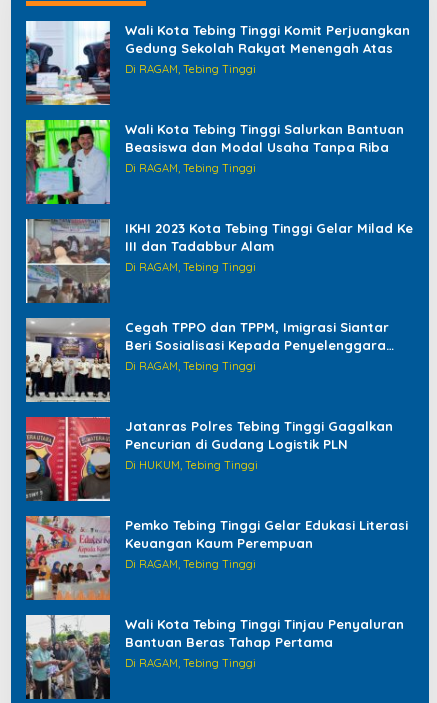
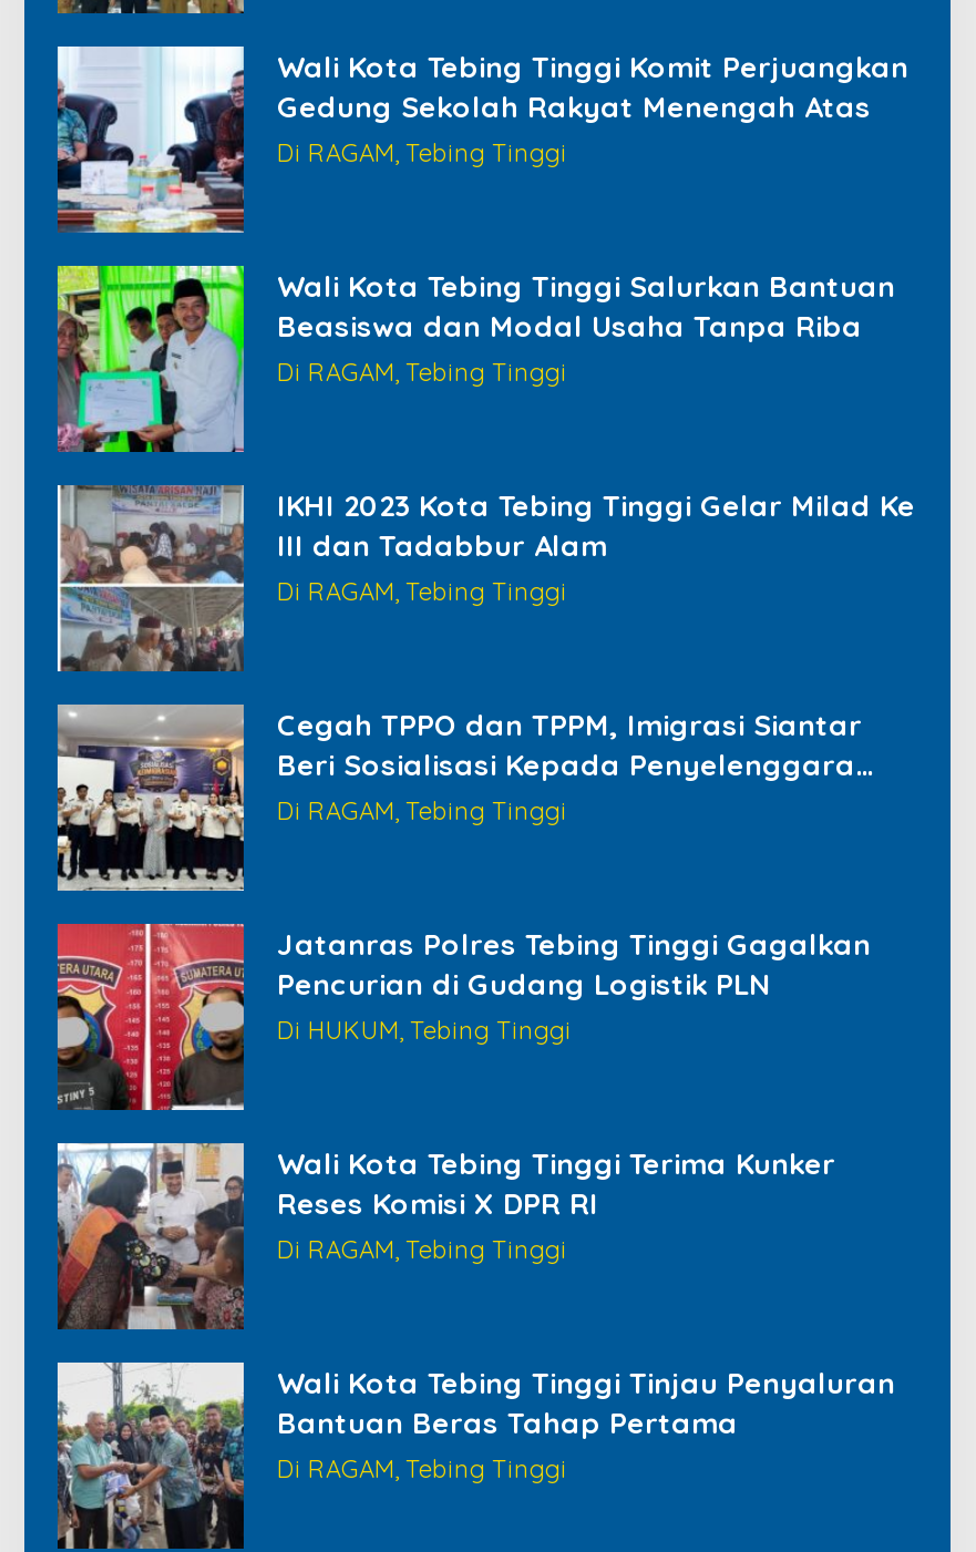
[25,515,408,601] [image] | Pemko Tebing Tinggi Gelar Edukasi Literasi | Keuangan Kaum Perempuan -> [55,1141,835,1332] [image] | Wali Kota Tebing Tinggi Terima Kunker | Reses Komisi X DPR RI

